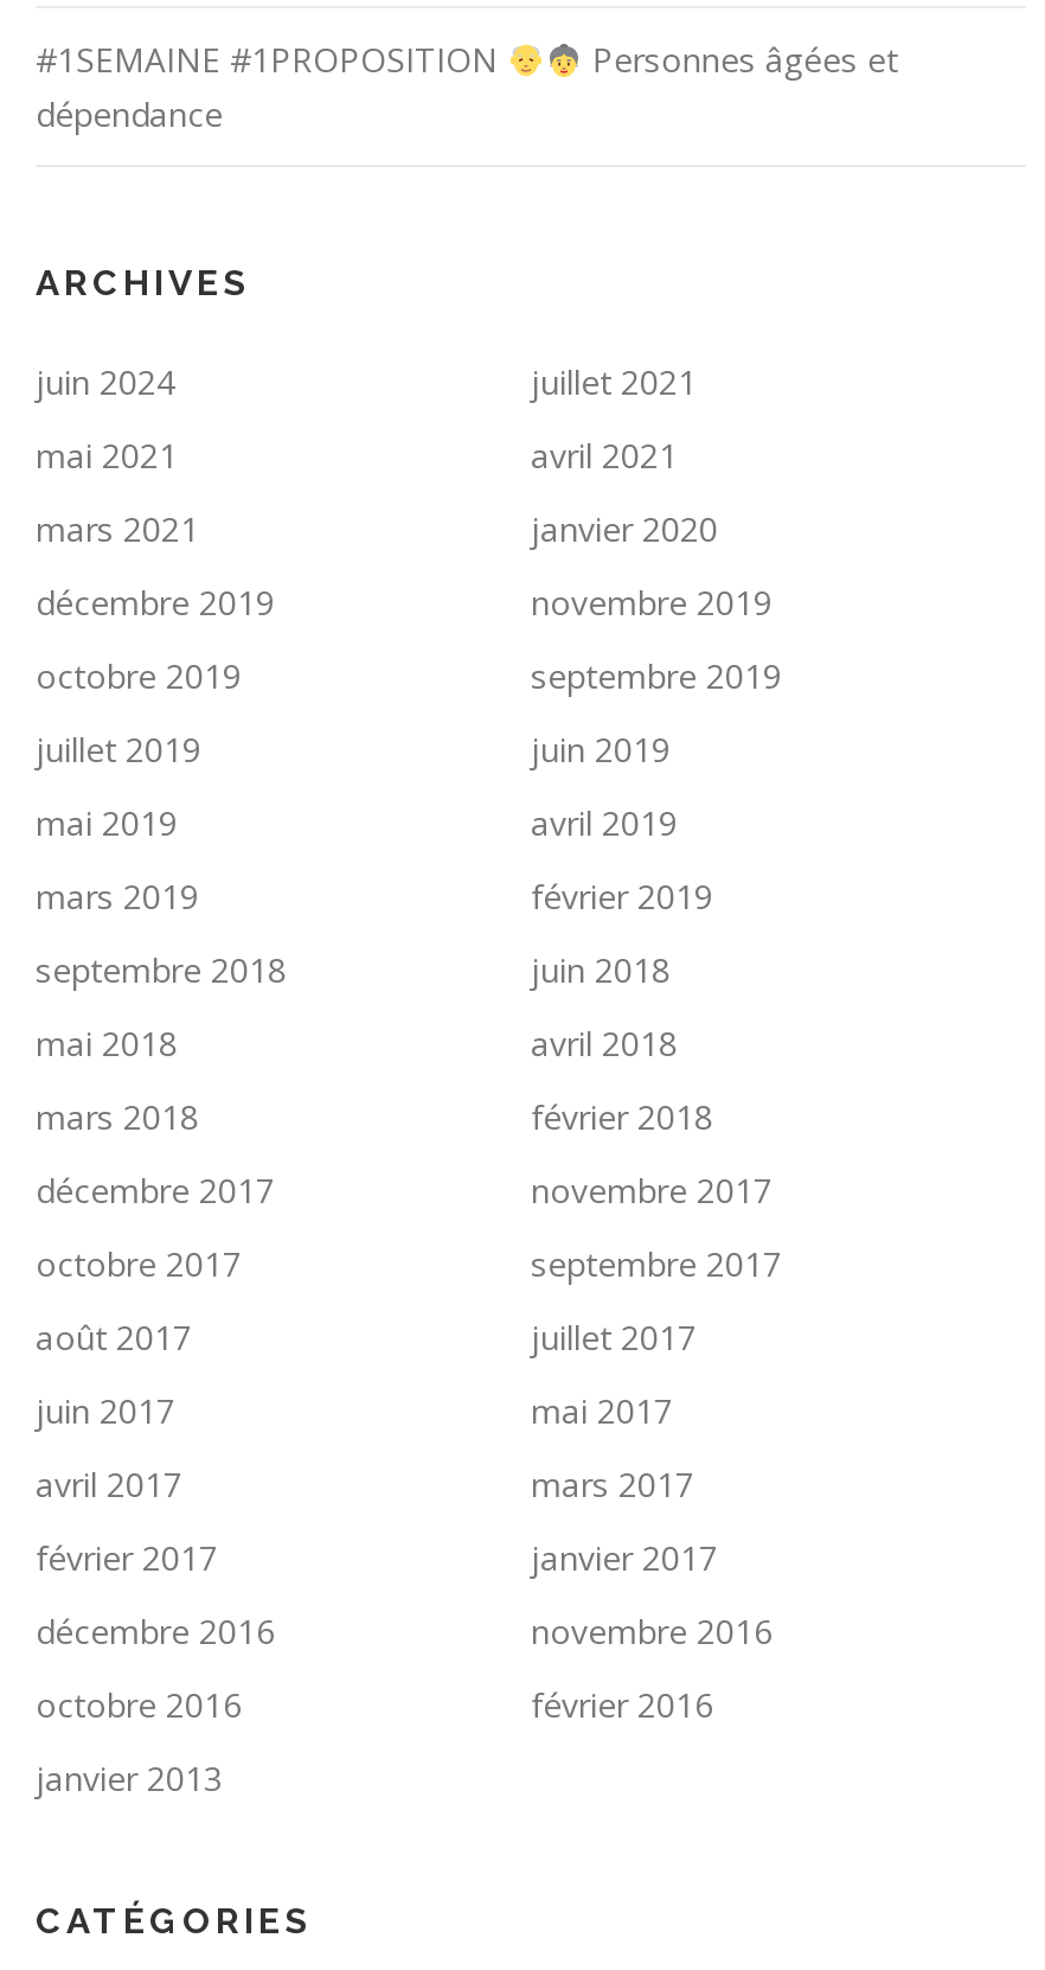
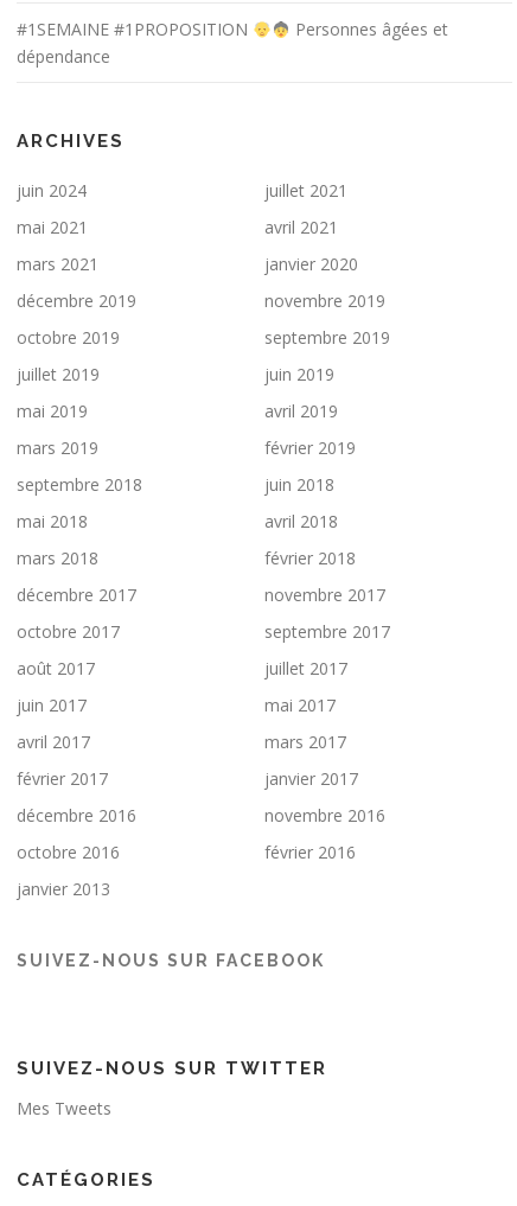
none -> [17,951,325,970] SUIVEZ-NOUS SUR FACEBOOK
none -> [17,1058,327,1120] SUIVEZ-NOUS SUR TWITTER | Mes Tweets

